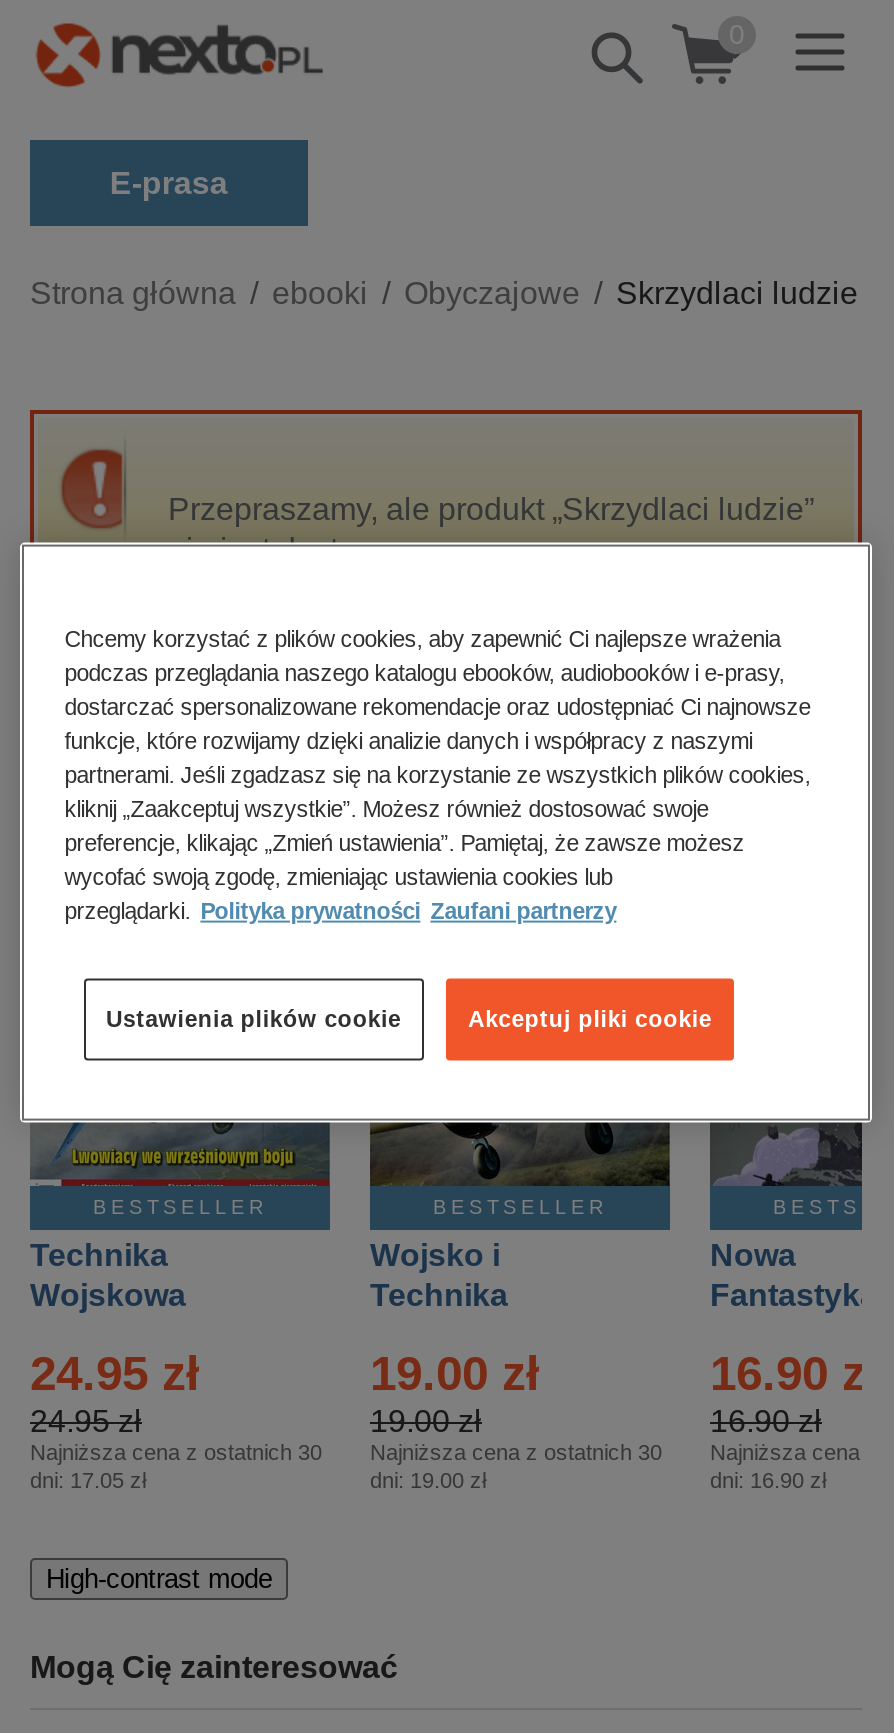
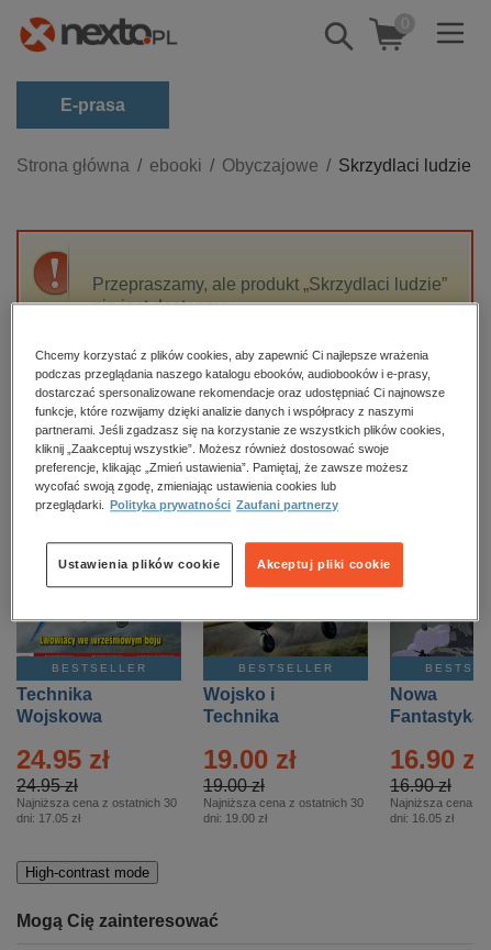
[710,1468,826,1492] dni: 16.90 zł -> [390,811,454,825] dni: 16.05 zł

